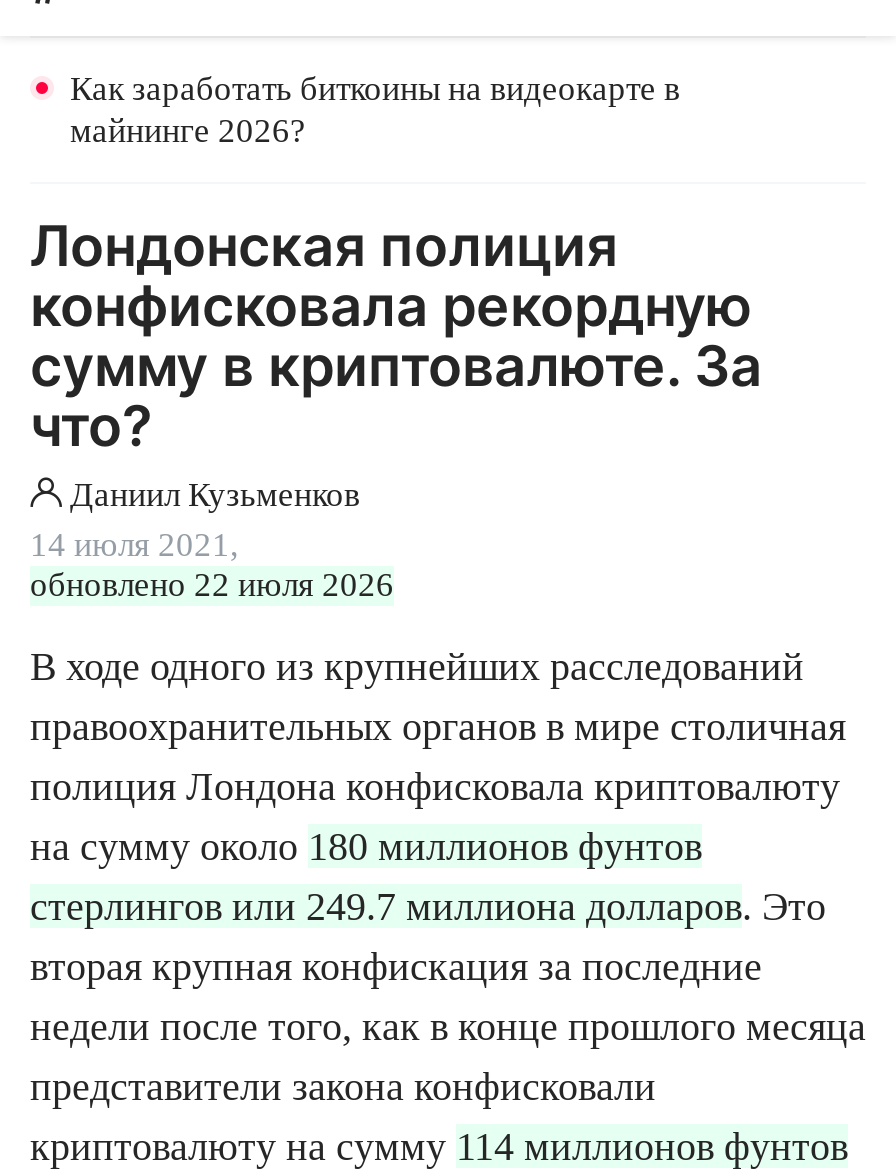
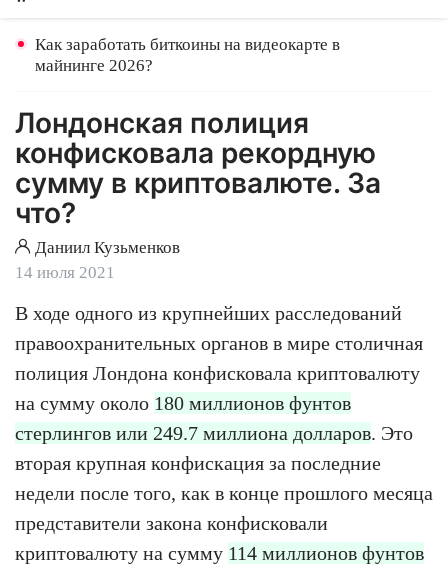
[30,526,394,604] 14 июля 2021, | обновлено 22 июля 2026 -> [15,263,115,282] 14 июля 2021

